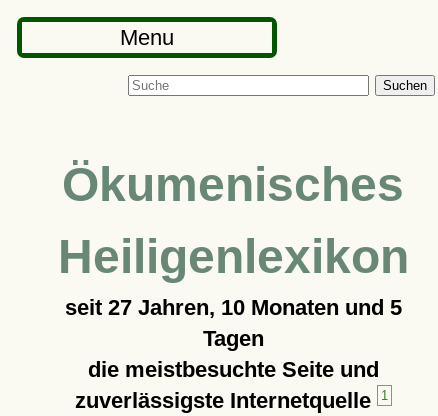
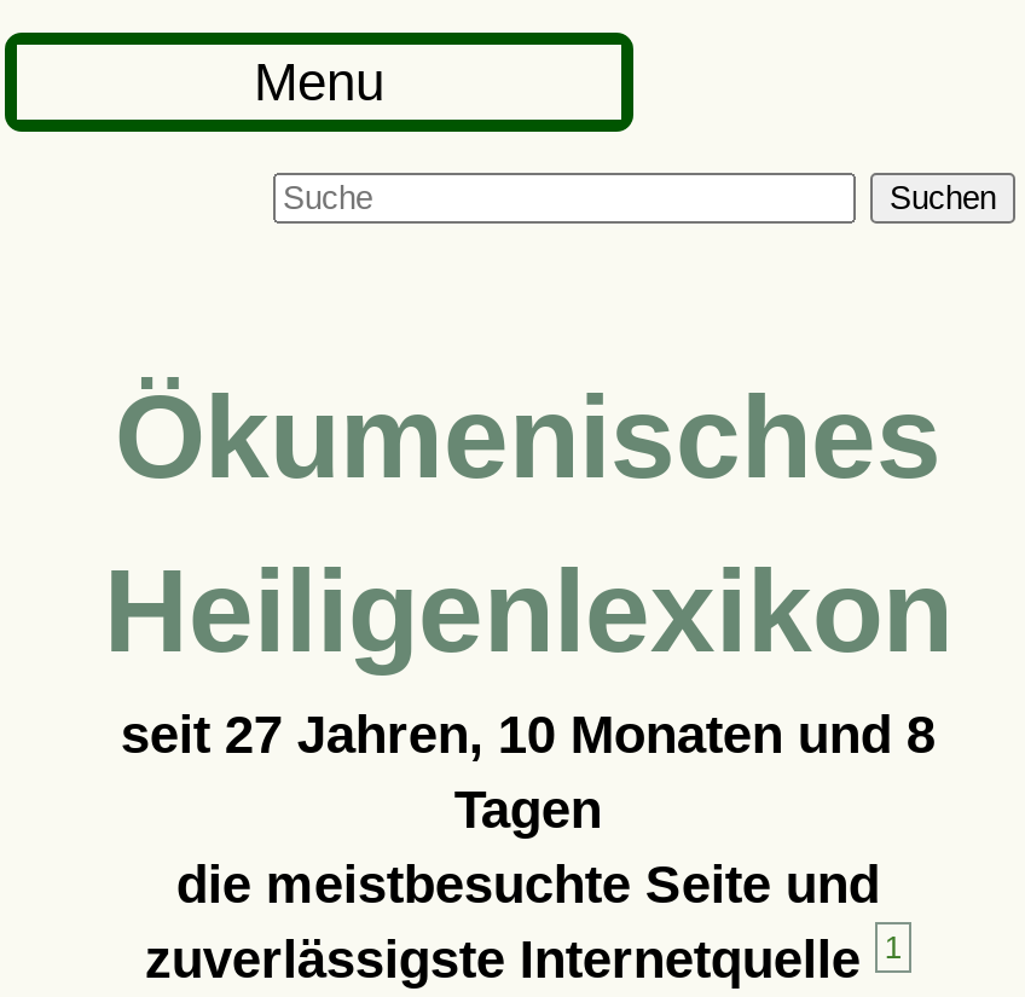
[65,295,402,320] seit 27 Jahren, 10 Monaten und 5 -> [121,705,935,765] seit 27 Jahren, 10 Monaten und 8

